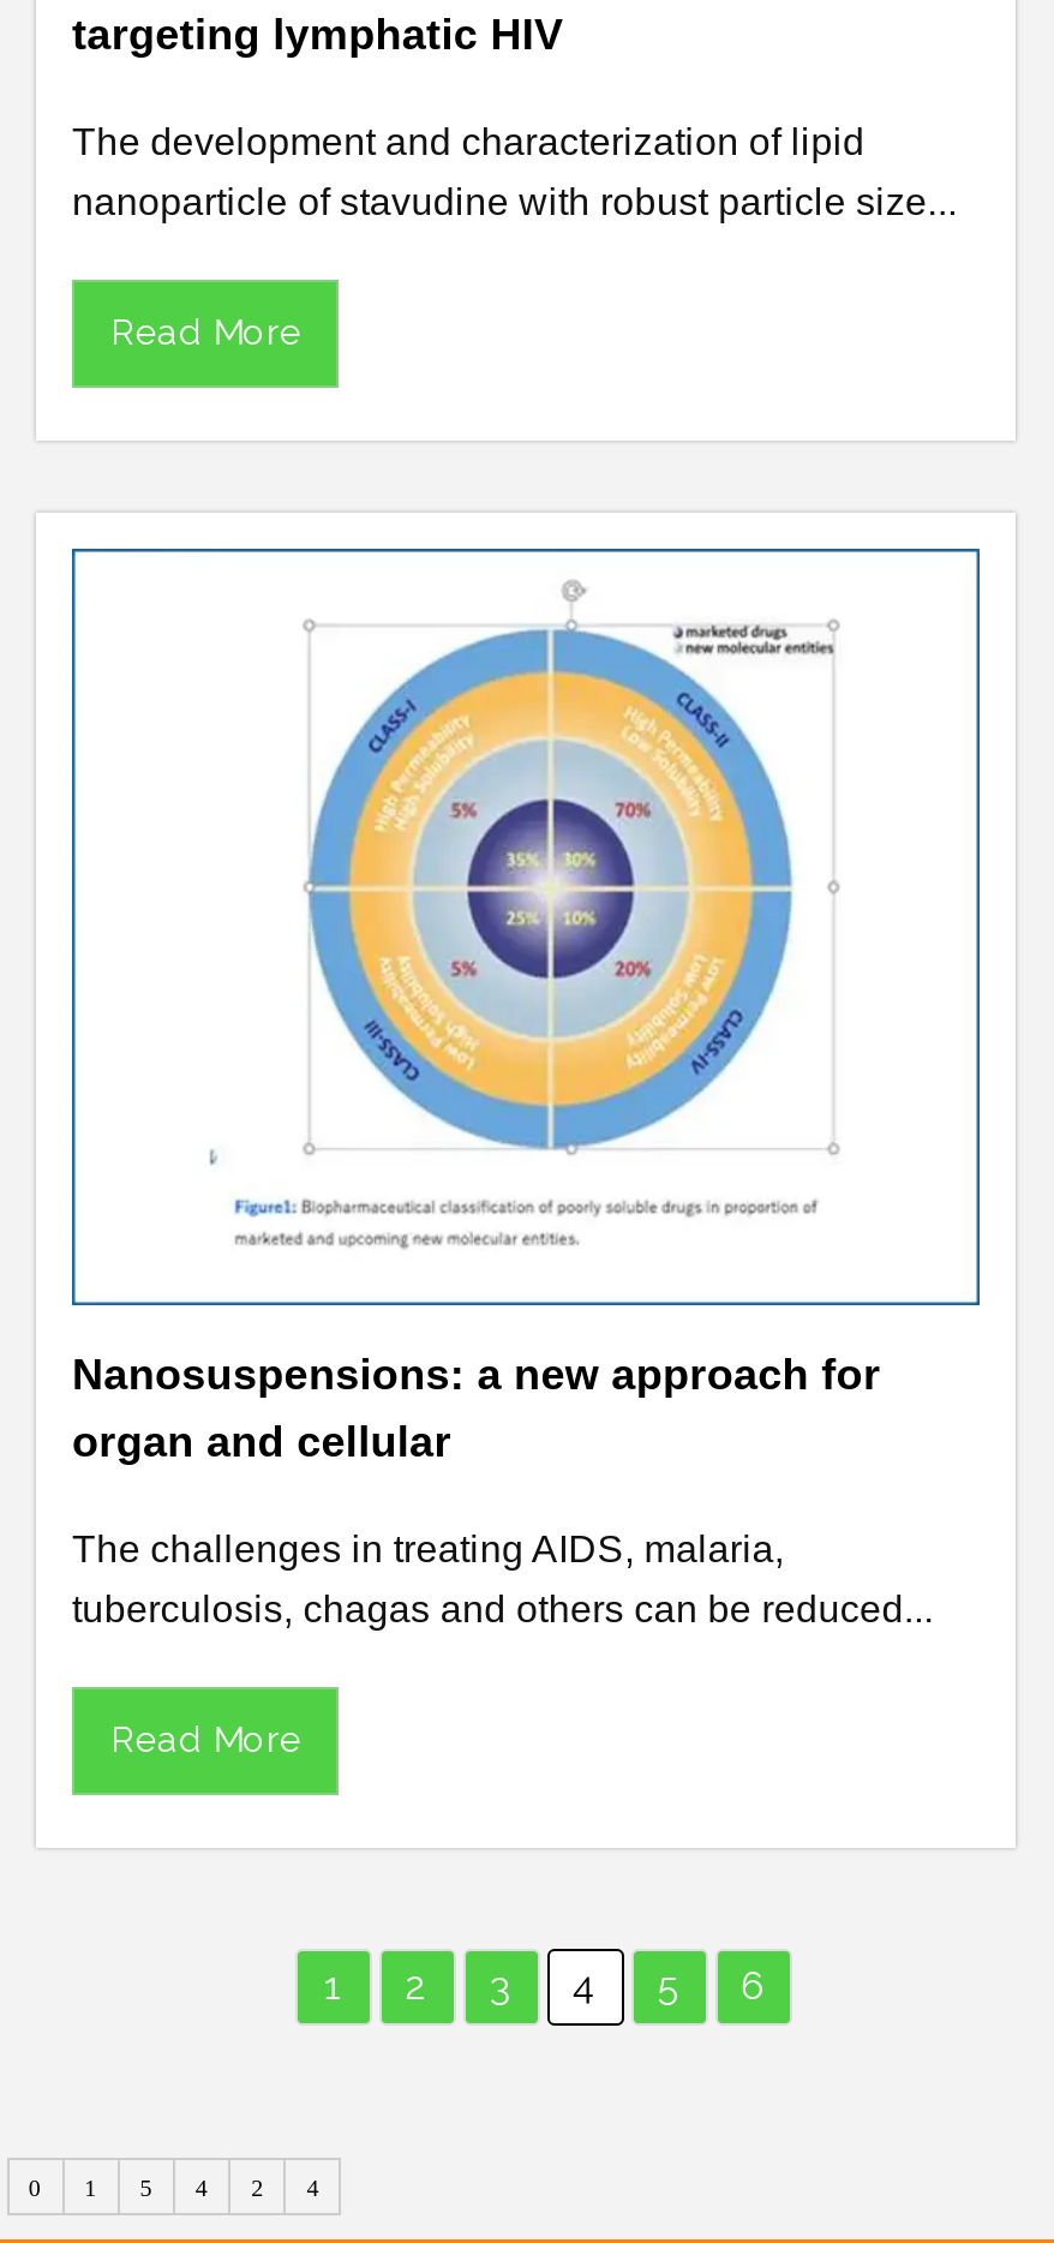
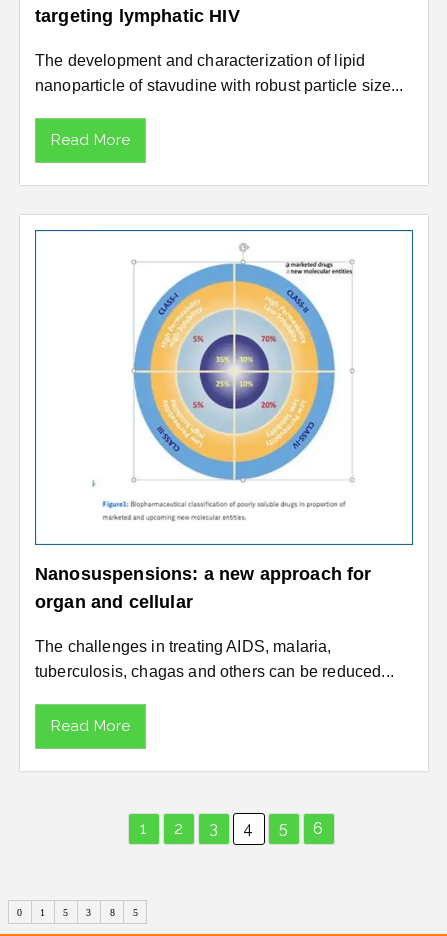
[195,2174,208,2201] 4 -> [86,907,92,918] 3
[251,2174,264,2201] 2 -> [110,907,115,918] 8
[307,2174,319,2201] 4 -> [133,907,138,918] 5

